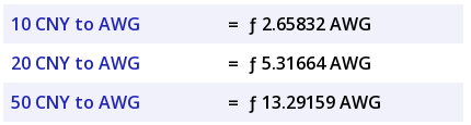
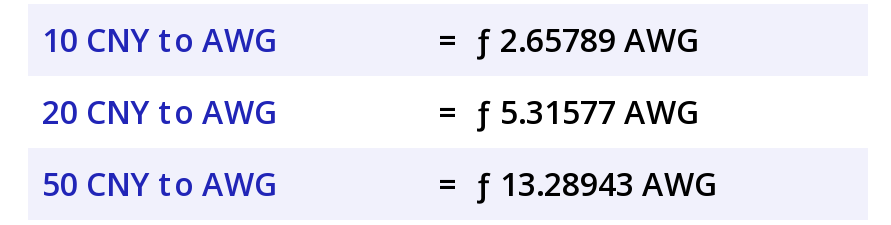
[228,12,371,36] = ƒ 2.65832 AWG -> [438,18,700,62] = ƒ 2.65789 AWG
[228,51,371,75] = ƒ 5.31664 AWG -> [438,90,700,134] = ƒ 5.31577 AWG
[228,90,381,114] = ƒ 13.29159 AWG -> [438,162,718,206] = ƒ 13.28943 AWG

